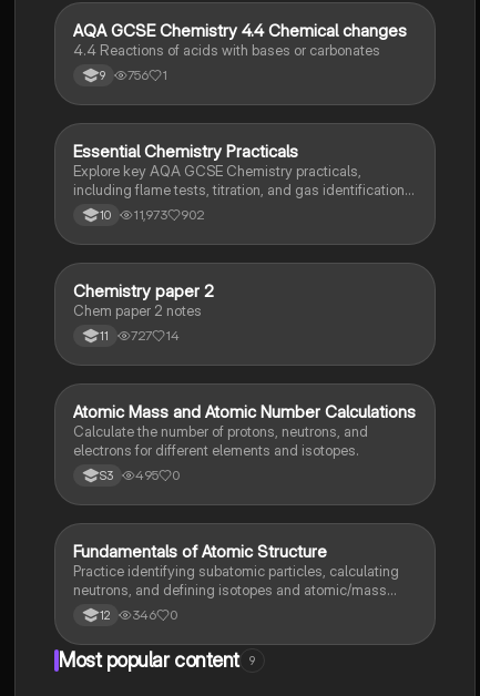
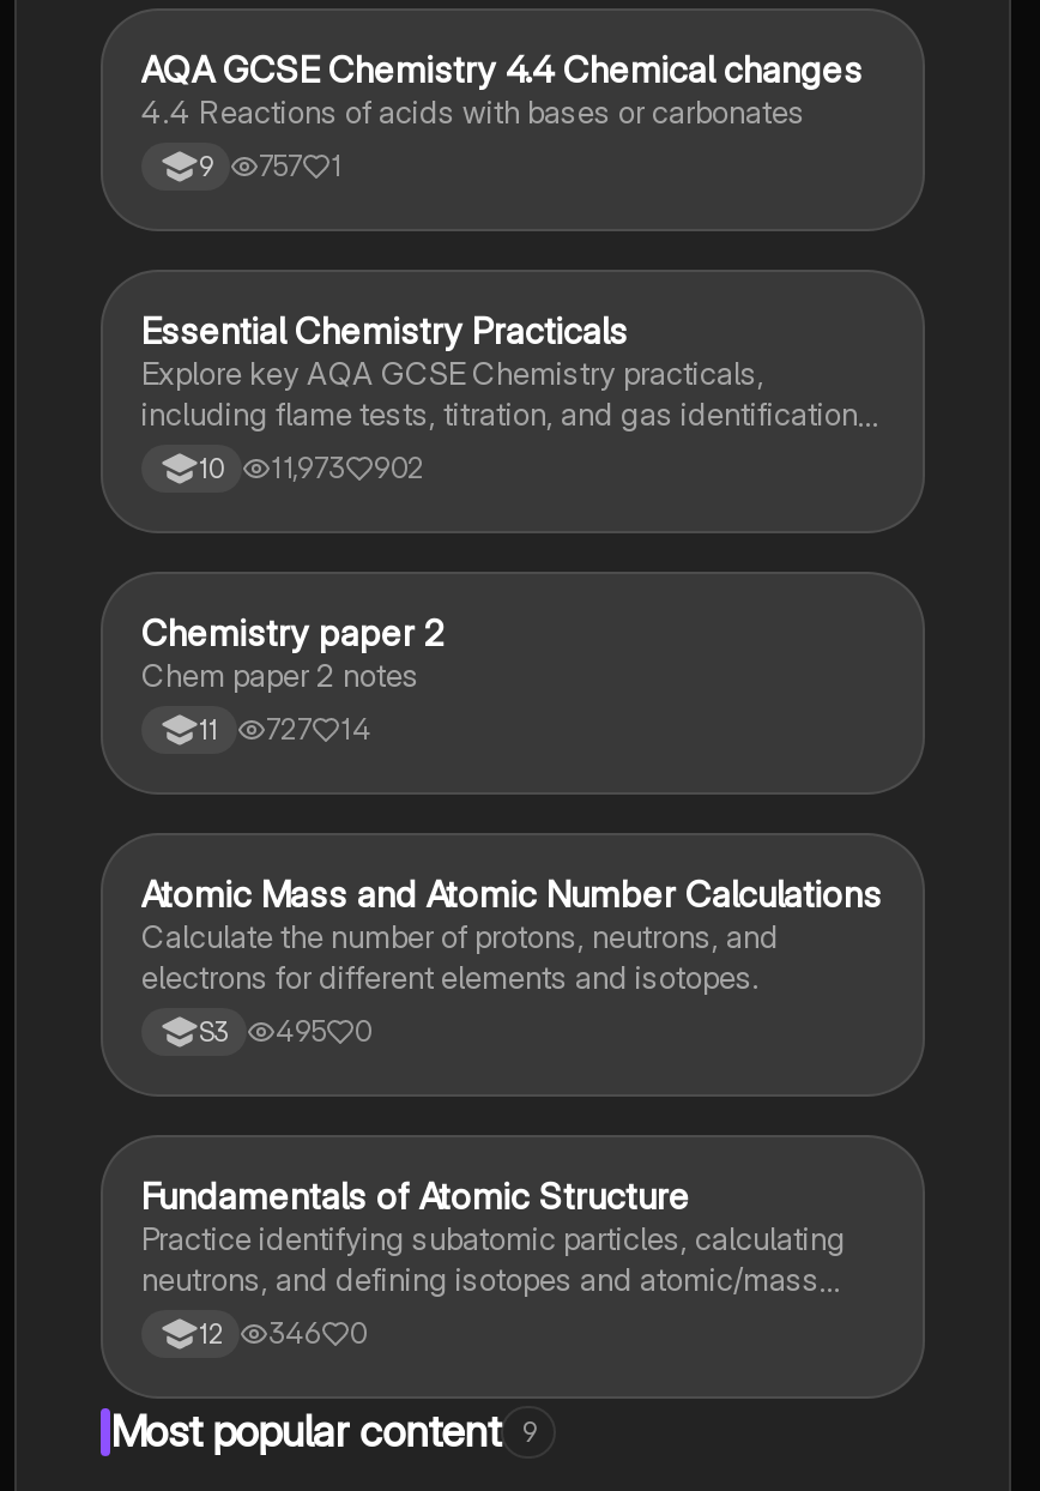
[100,67,167,84] 9 756 1 -> [199,148,343,184] 9 757 1

